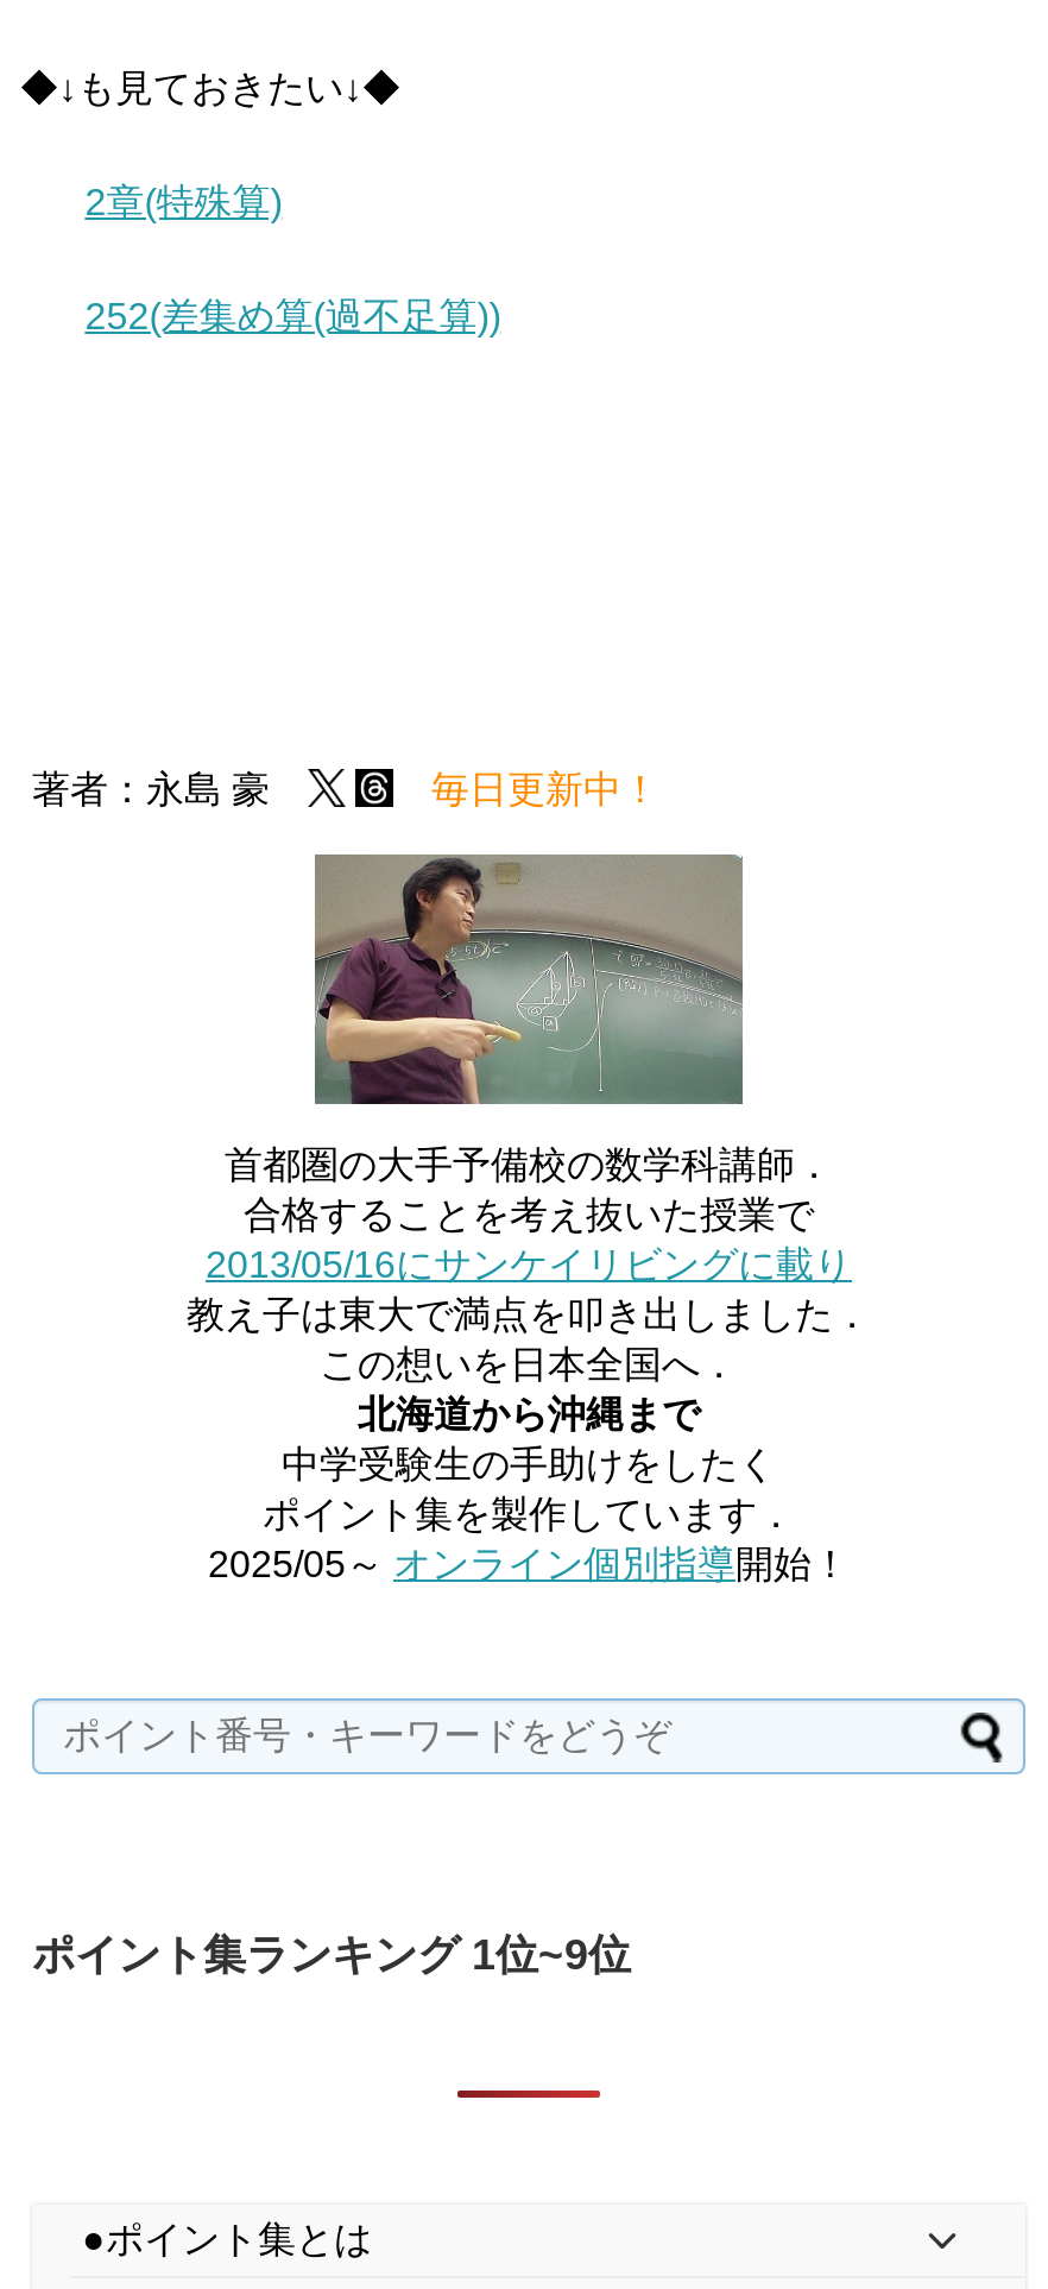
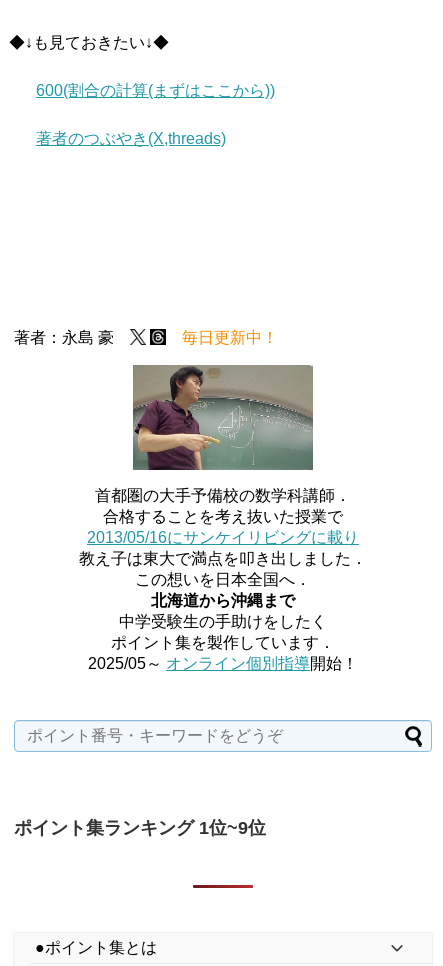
[85,182,282,223] 2章(特殊算) -> [36,82,275,99] 600(割合の計算(まずはここから))
[85,296,501,337] 252(差集め算(過不足算)) -> [36,130,226,147] 著者のつぶやき(X,threads)

